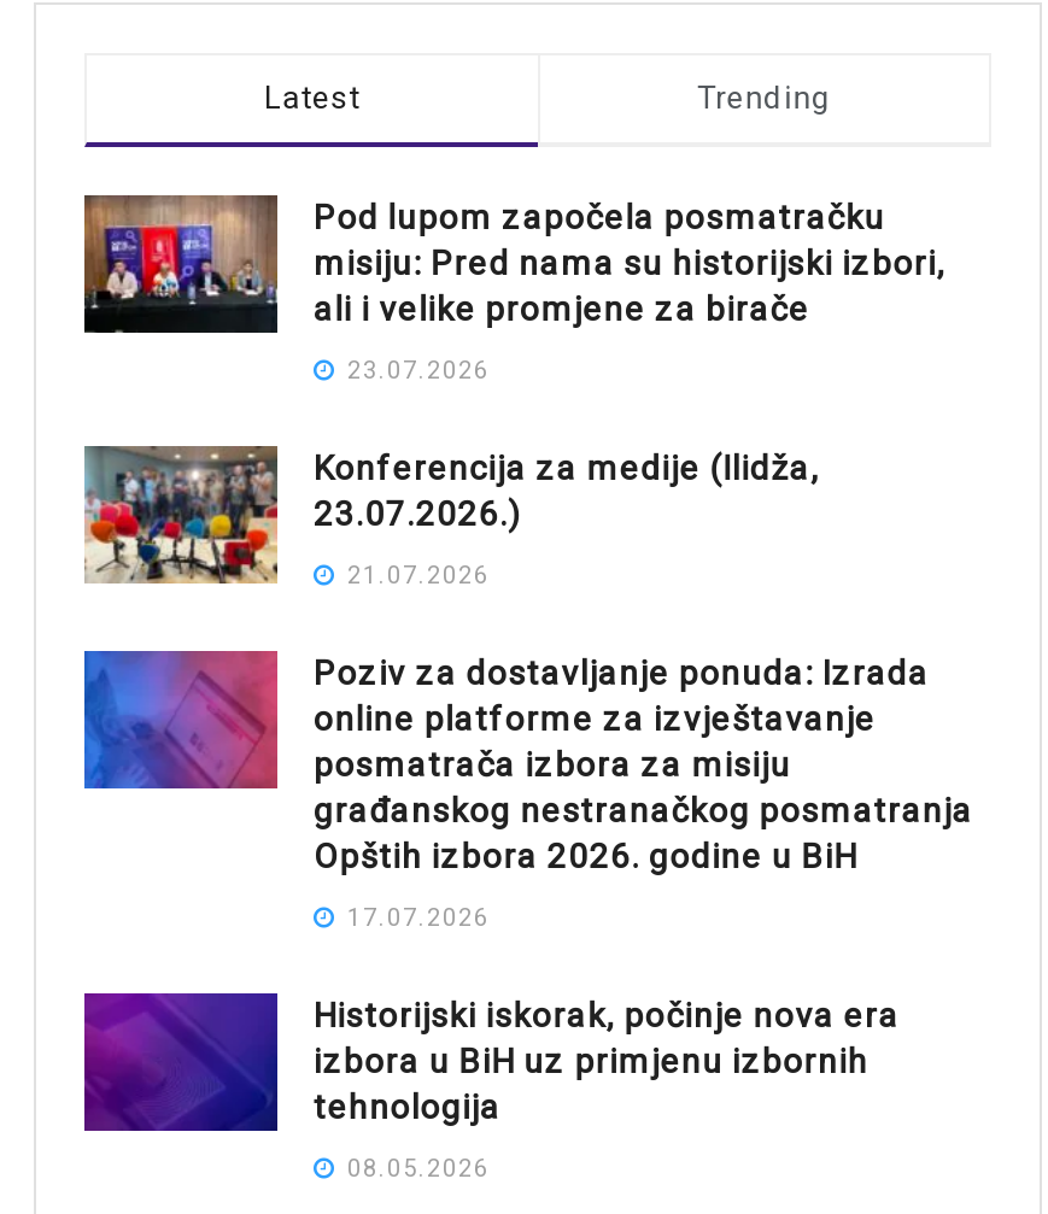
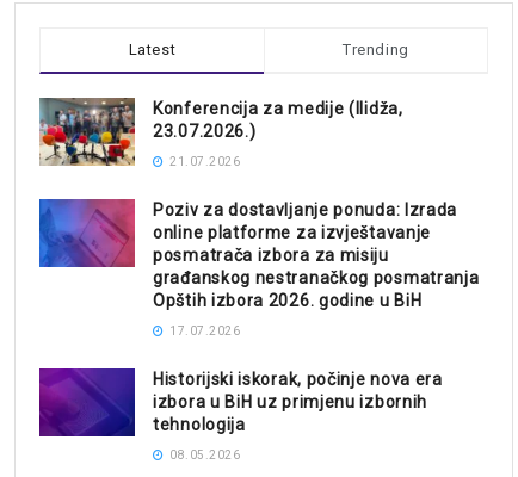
[82,195,945,383] [image] | Pod lupom započela posmatračku | misiju: Pred nama su historijski izbori, | ali i velike promjene za birače | 23.07.2026 -> none

